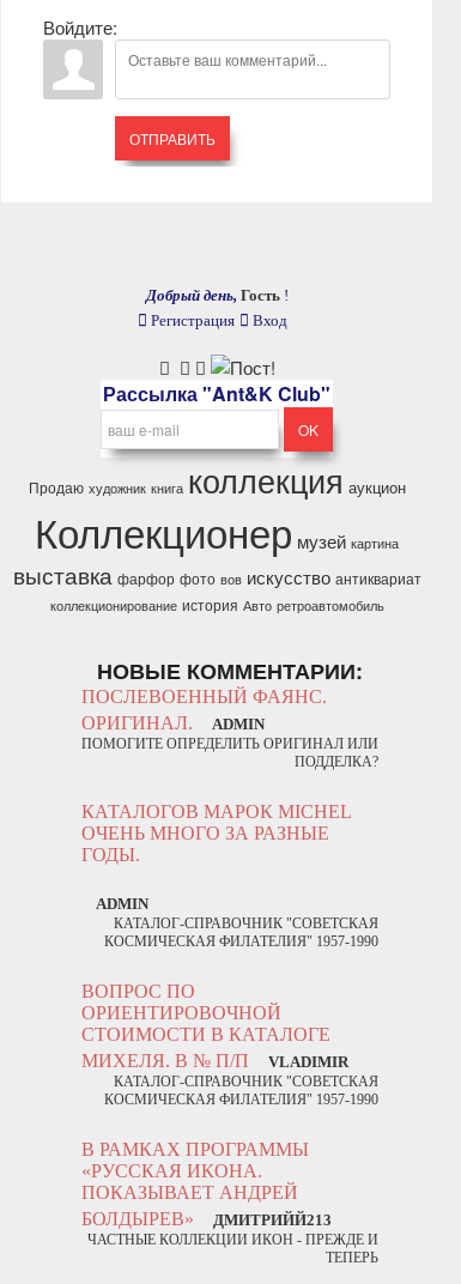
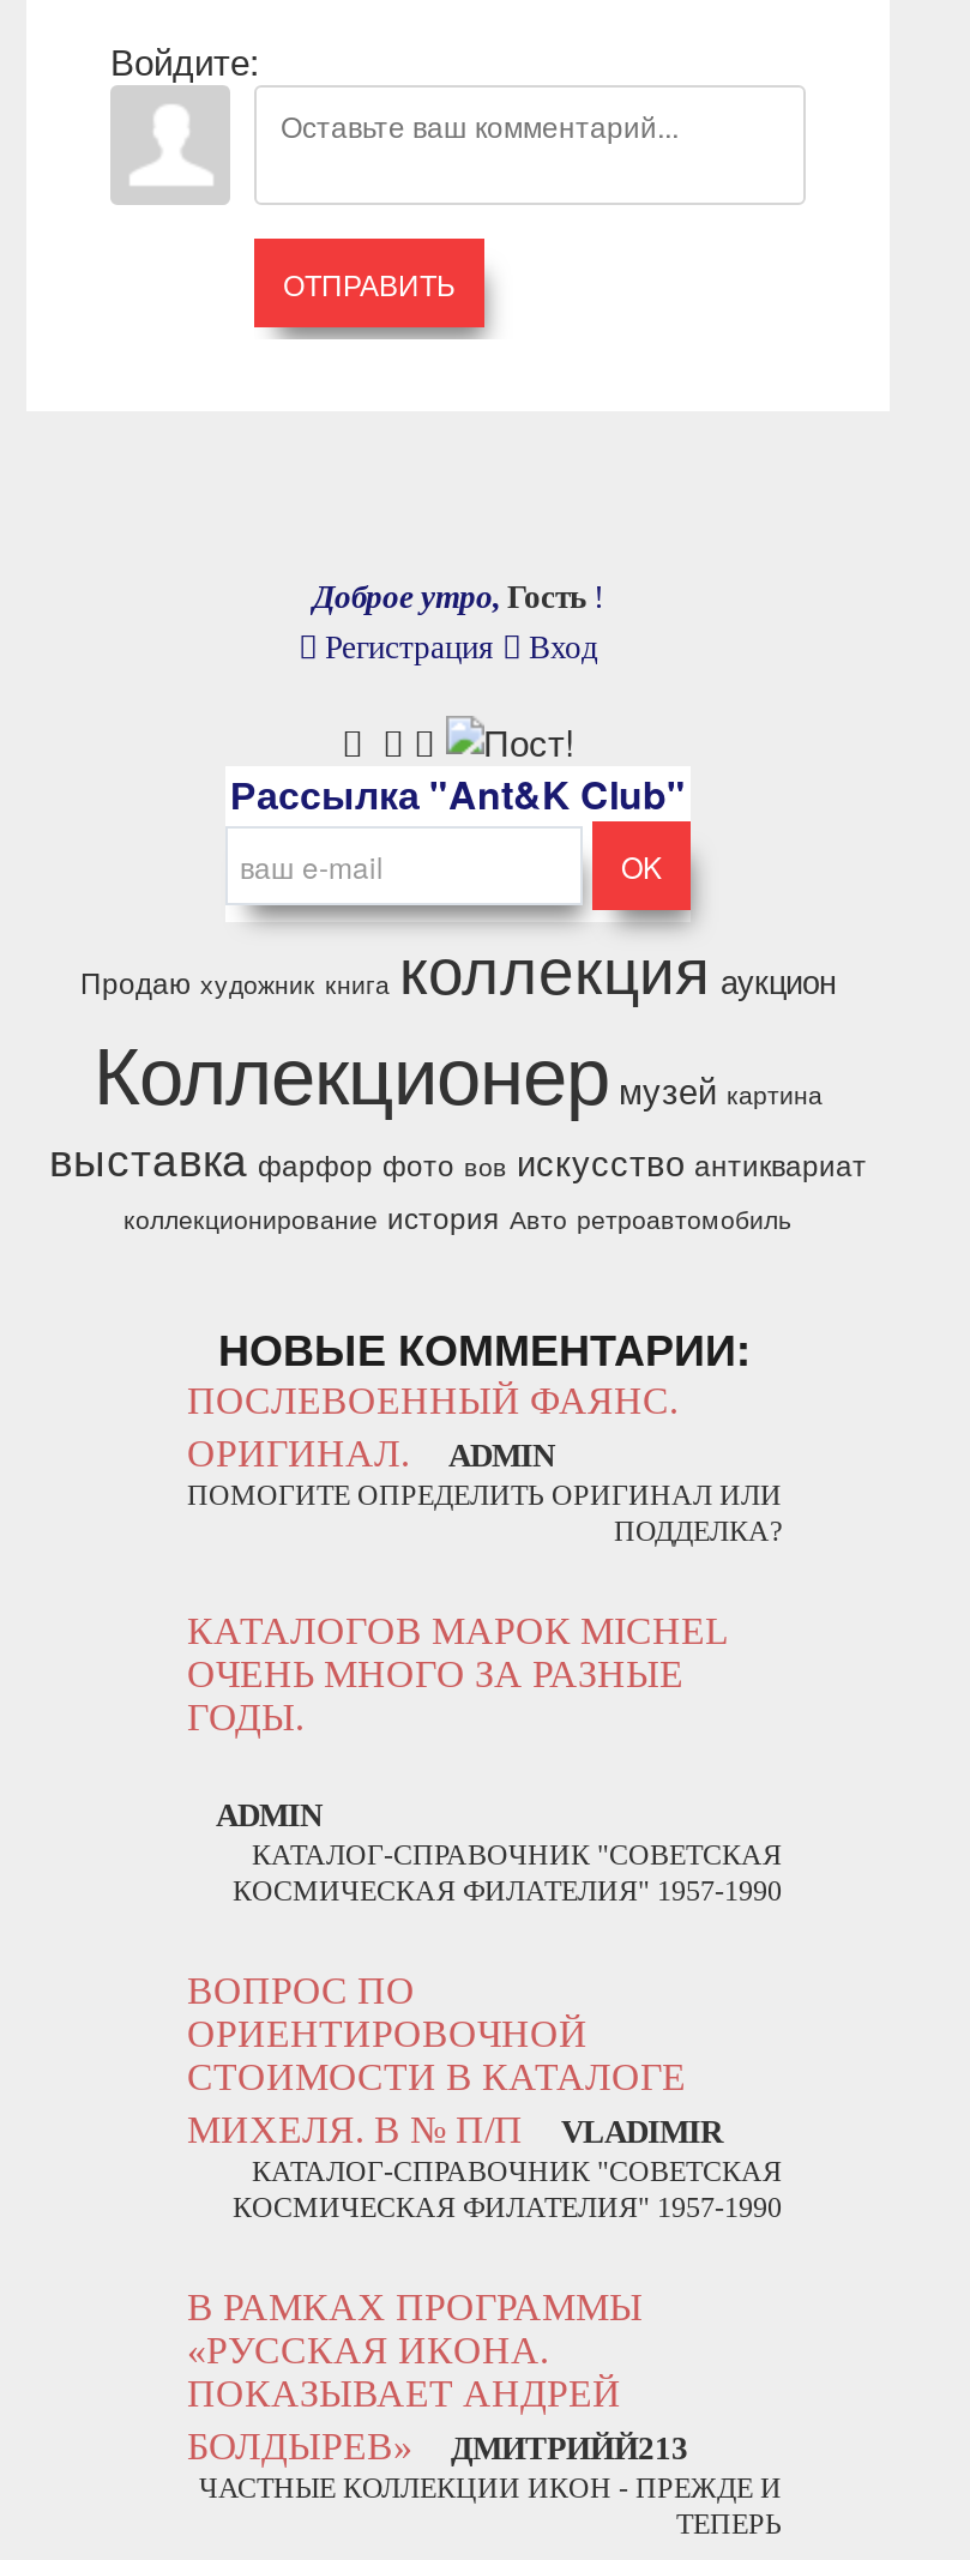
[145,286,288,304] Добрый день, Гость ! -> [313,579,603,615] Доброе утро, Гость !

